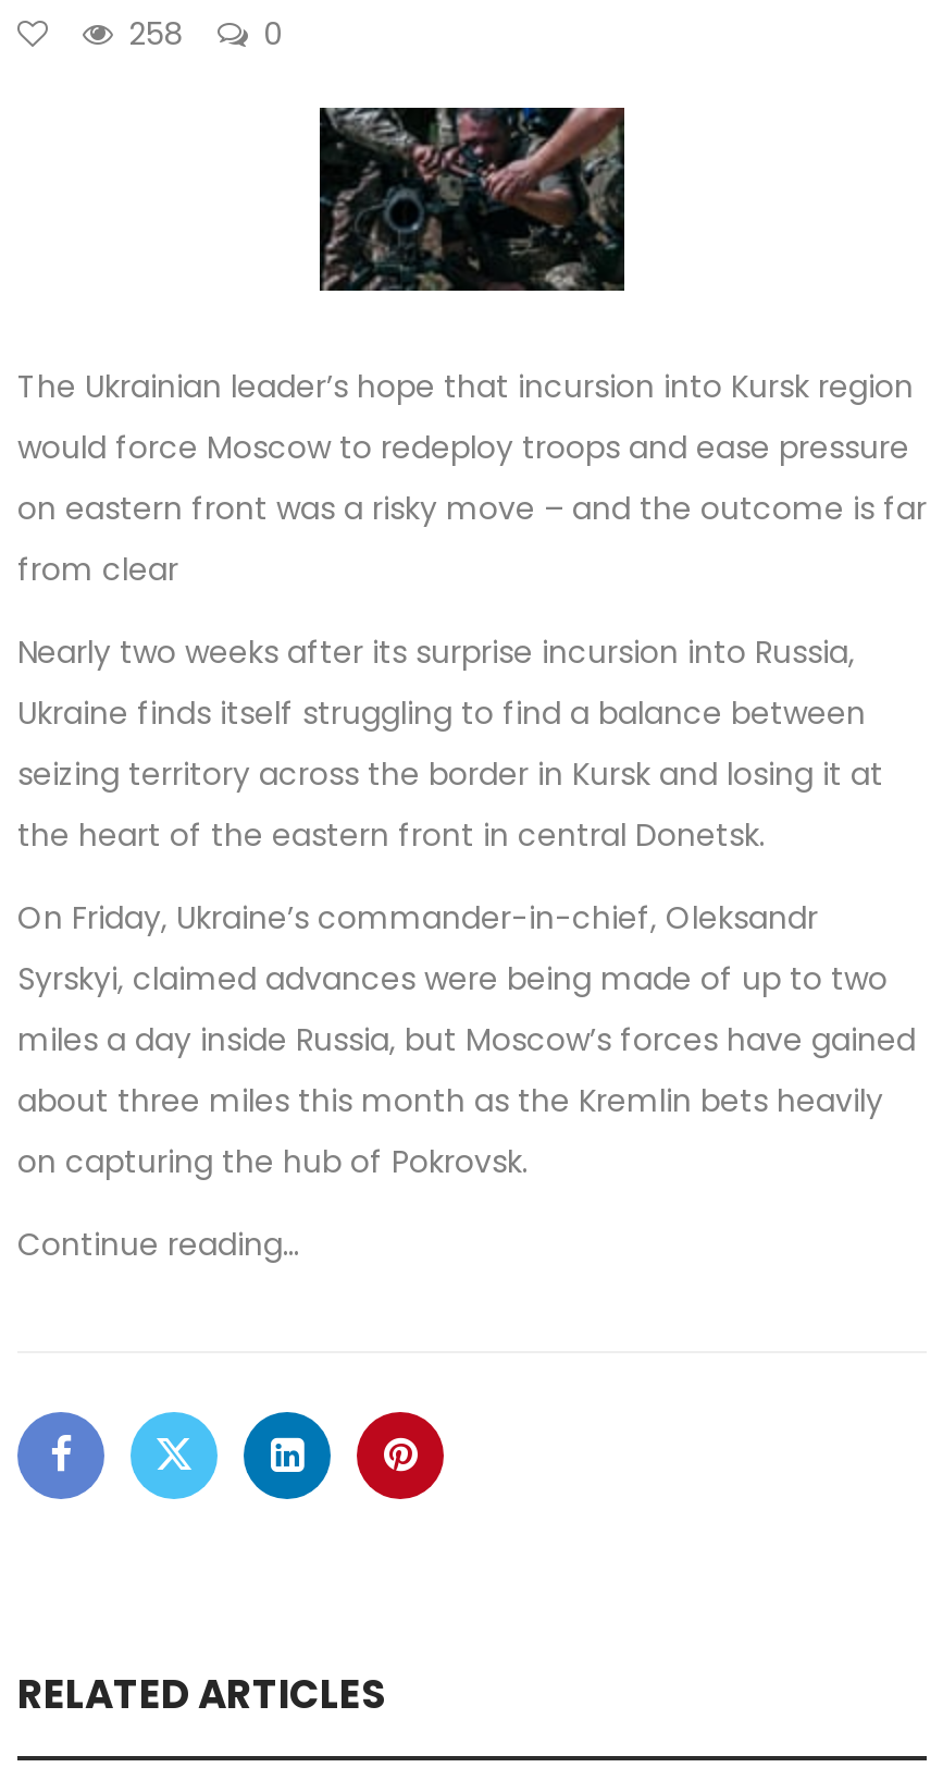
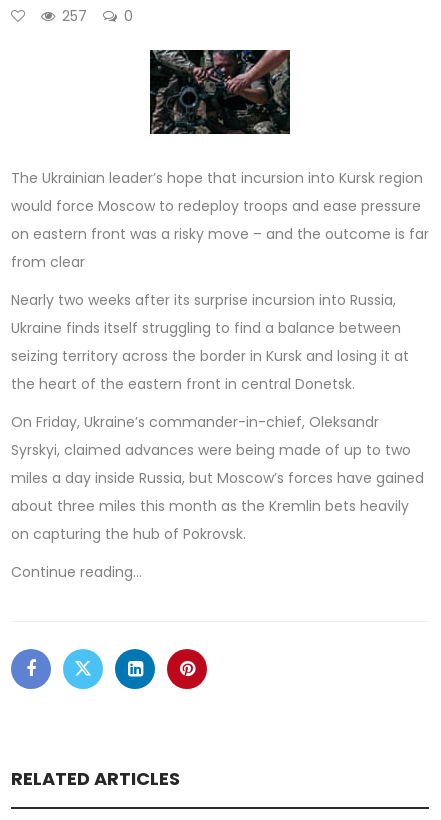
[128,12,283,56] 258 0 -> [62,6,133,26] 257 0

